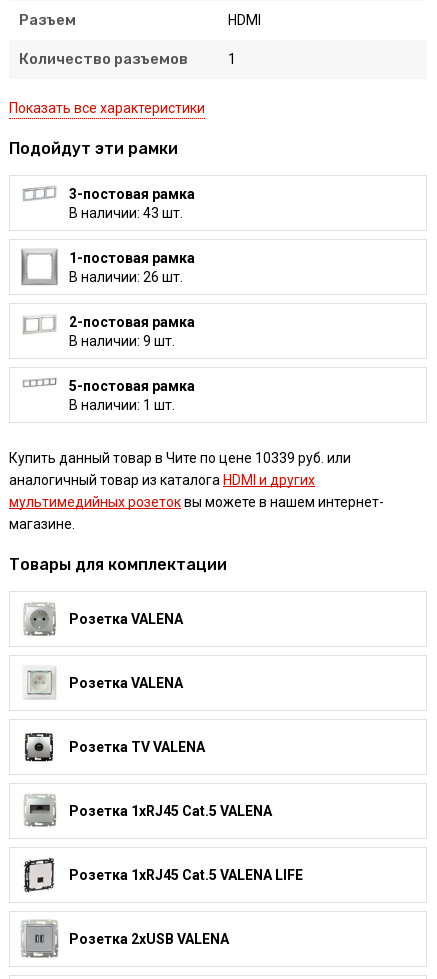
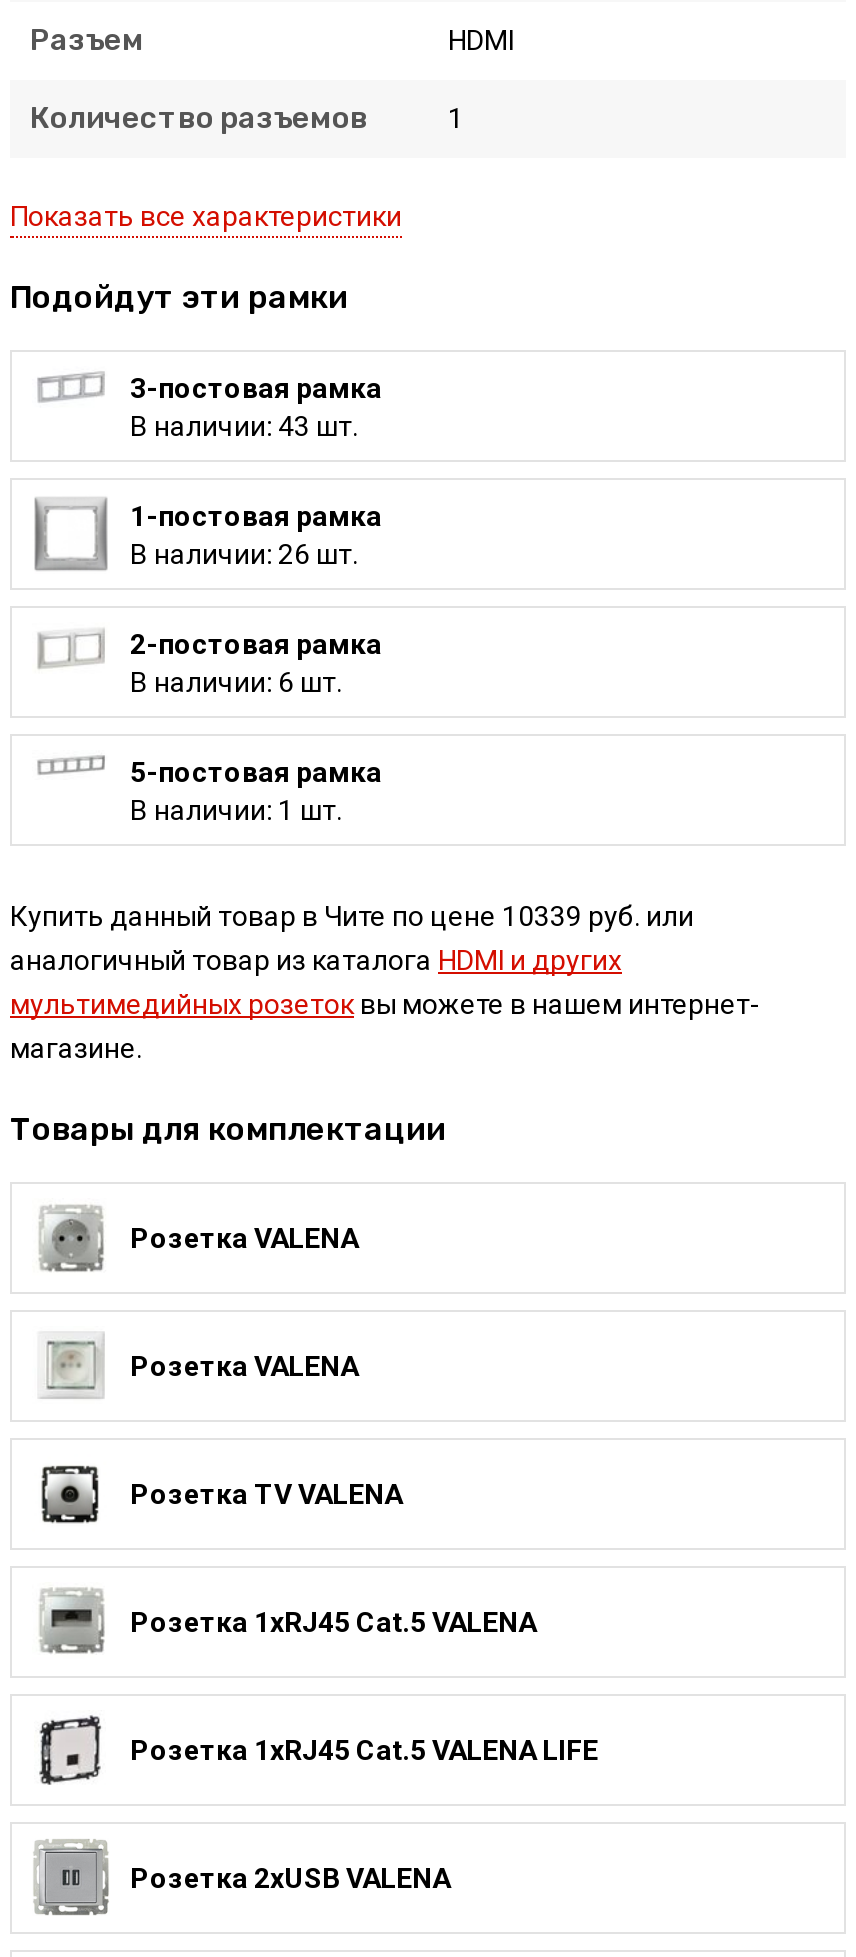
[69,333,175,349] В наличии: 9 шт. -> [130,666,342,698] В наличии: 6 шт.

